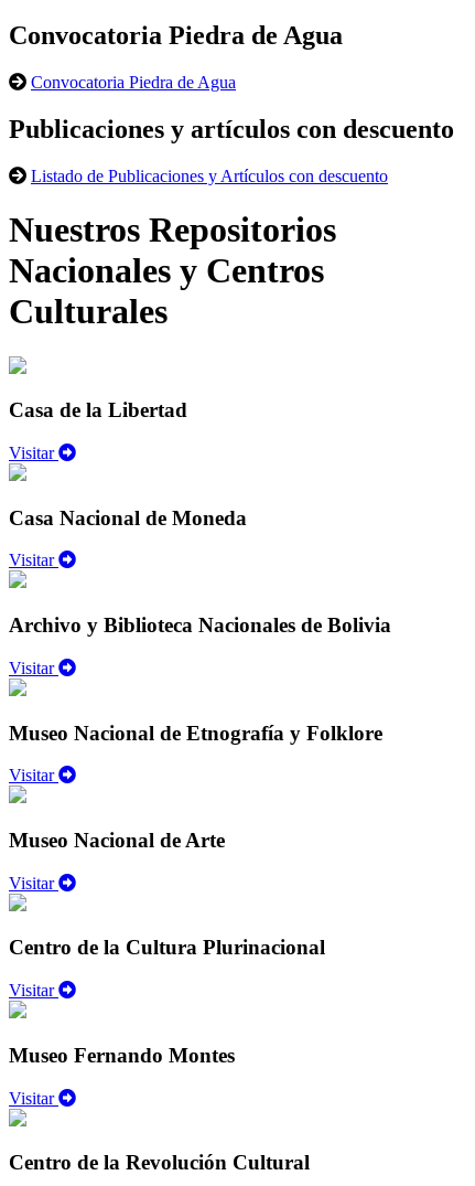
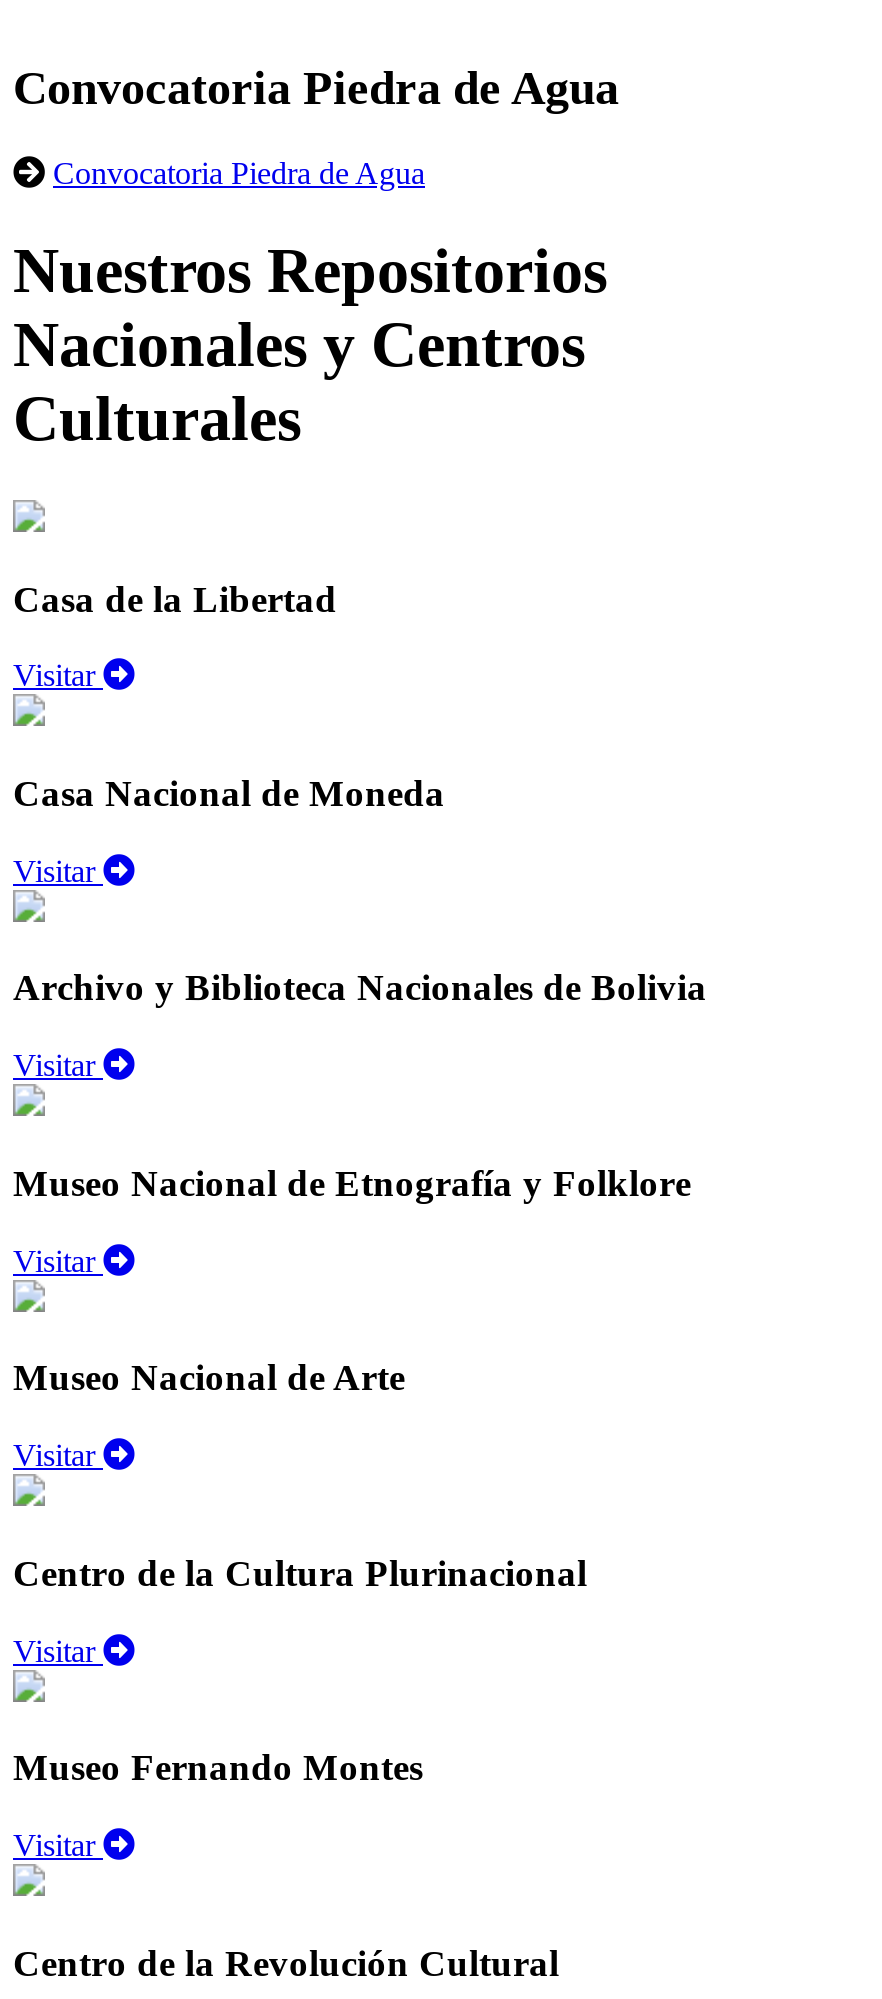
[9,115,454,185] Publicaciones y artículos con descuento | Listado de Publicaciones y Artículos con descuento -> none

